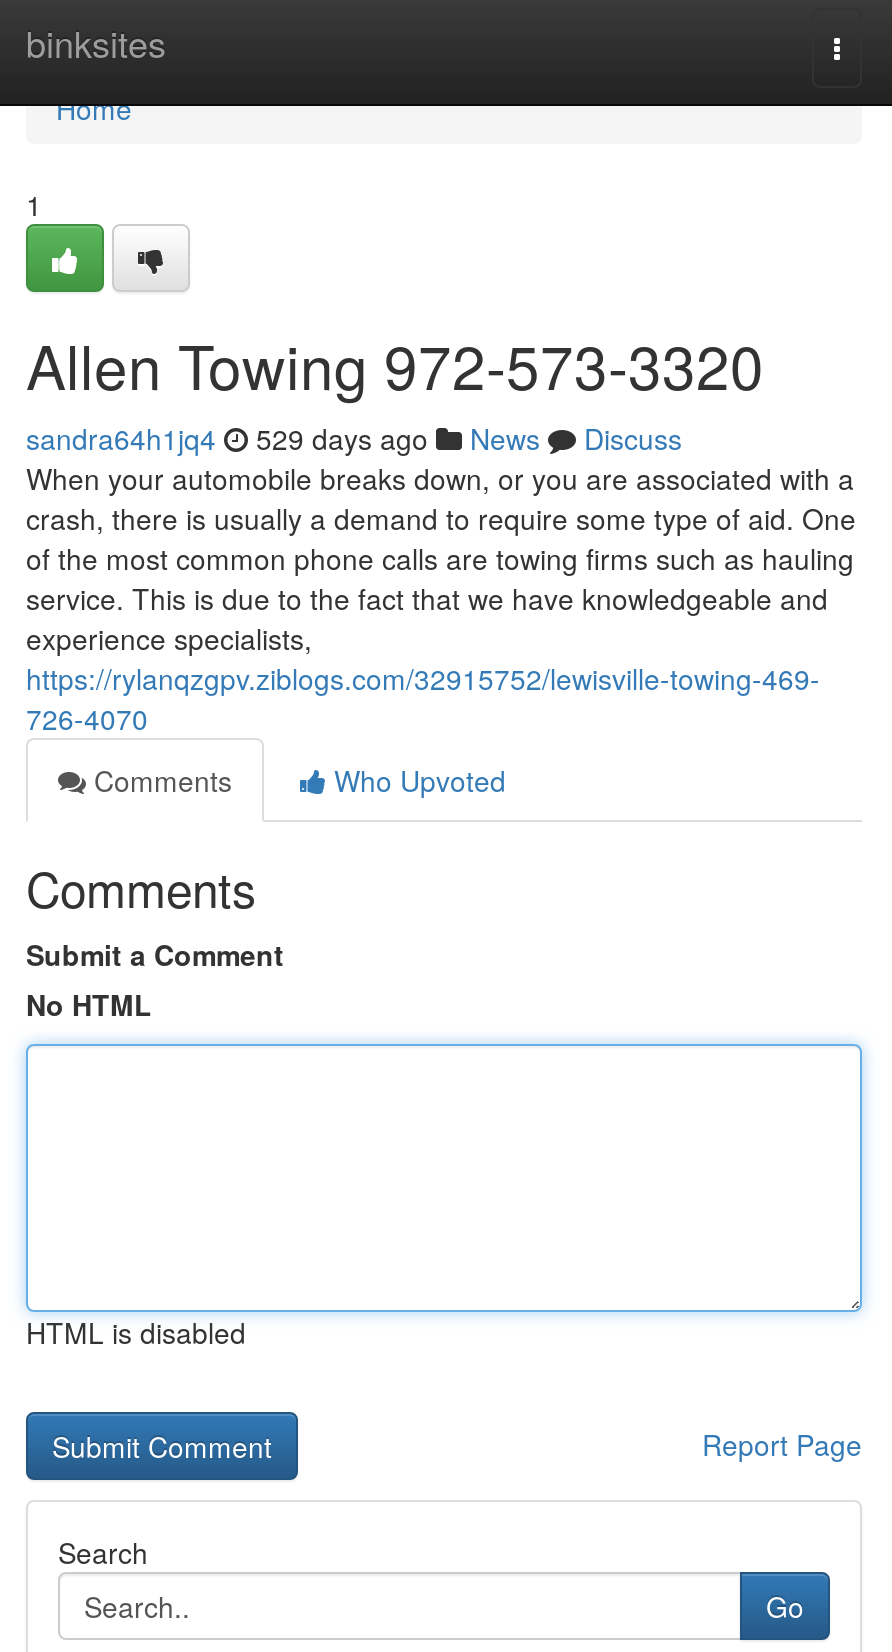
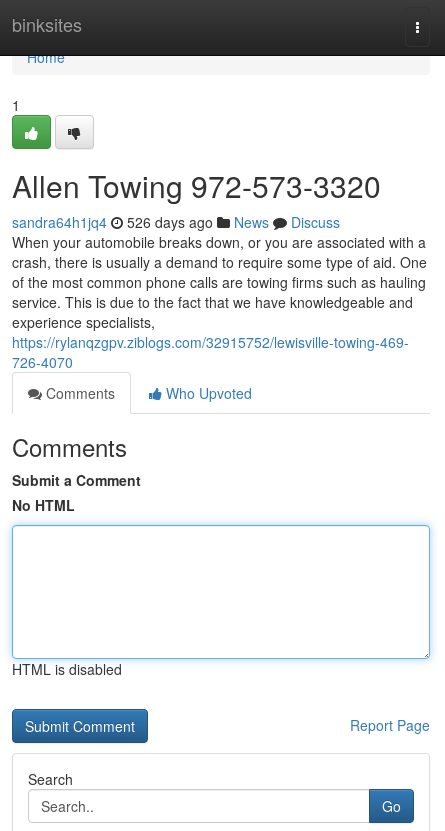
[26,418,682,458] sandra64h1jq4 529 days ago News Discuss -> [12,212,340,232] sandra64h1jq4 526 days ago News Discuss

